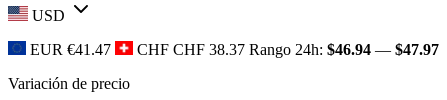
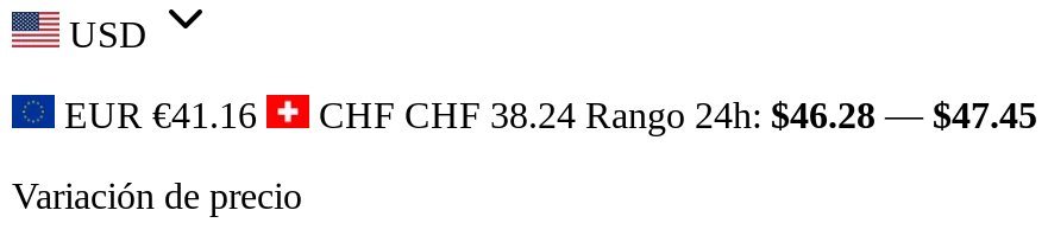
[30,41,111,58] EUR €41.47 -> [64,94,257,135] EUR €41.16
[137,41,439,58] CHF CHF 38.37 Rango 24h: $46.94 — $47.97 -> [319,94,1037,135] CHF CHF 38.24 Rango 24h: $46.28 — $47.45

